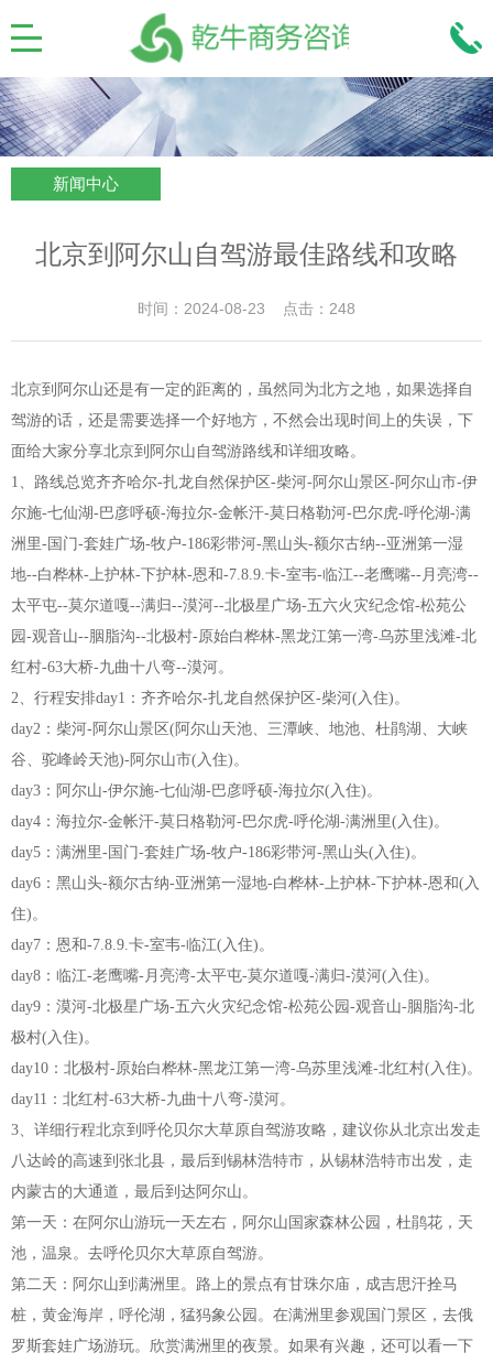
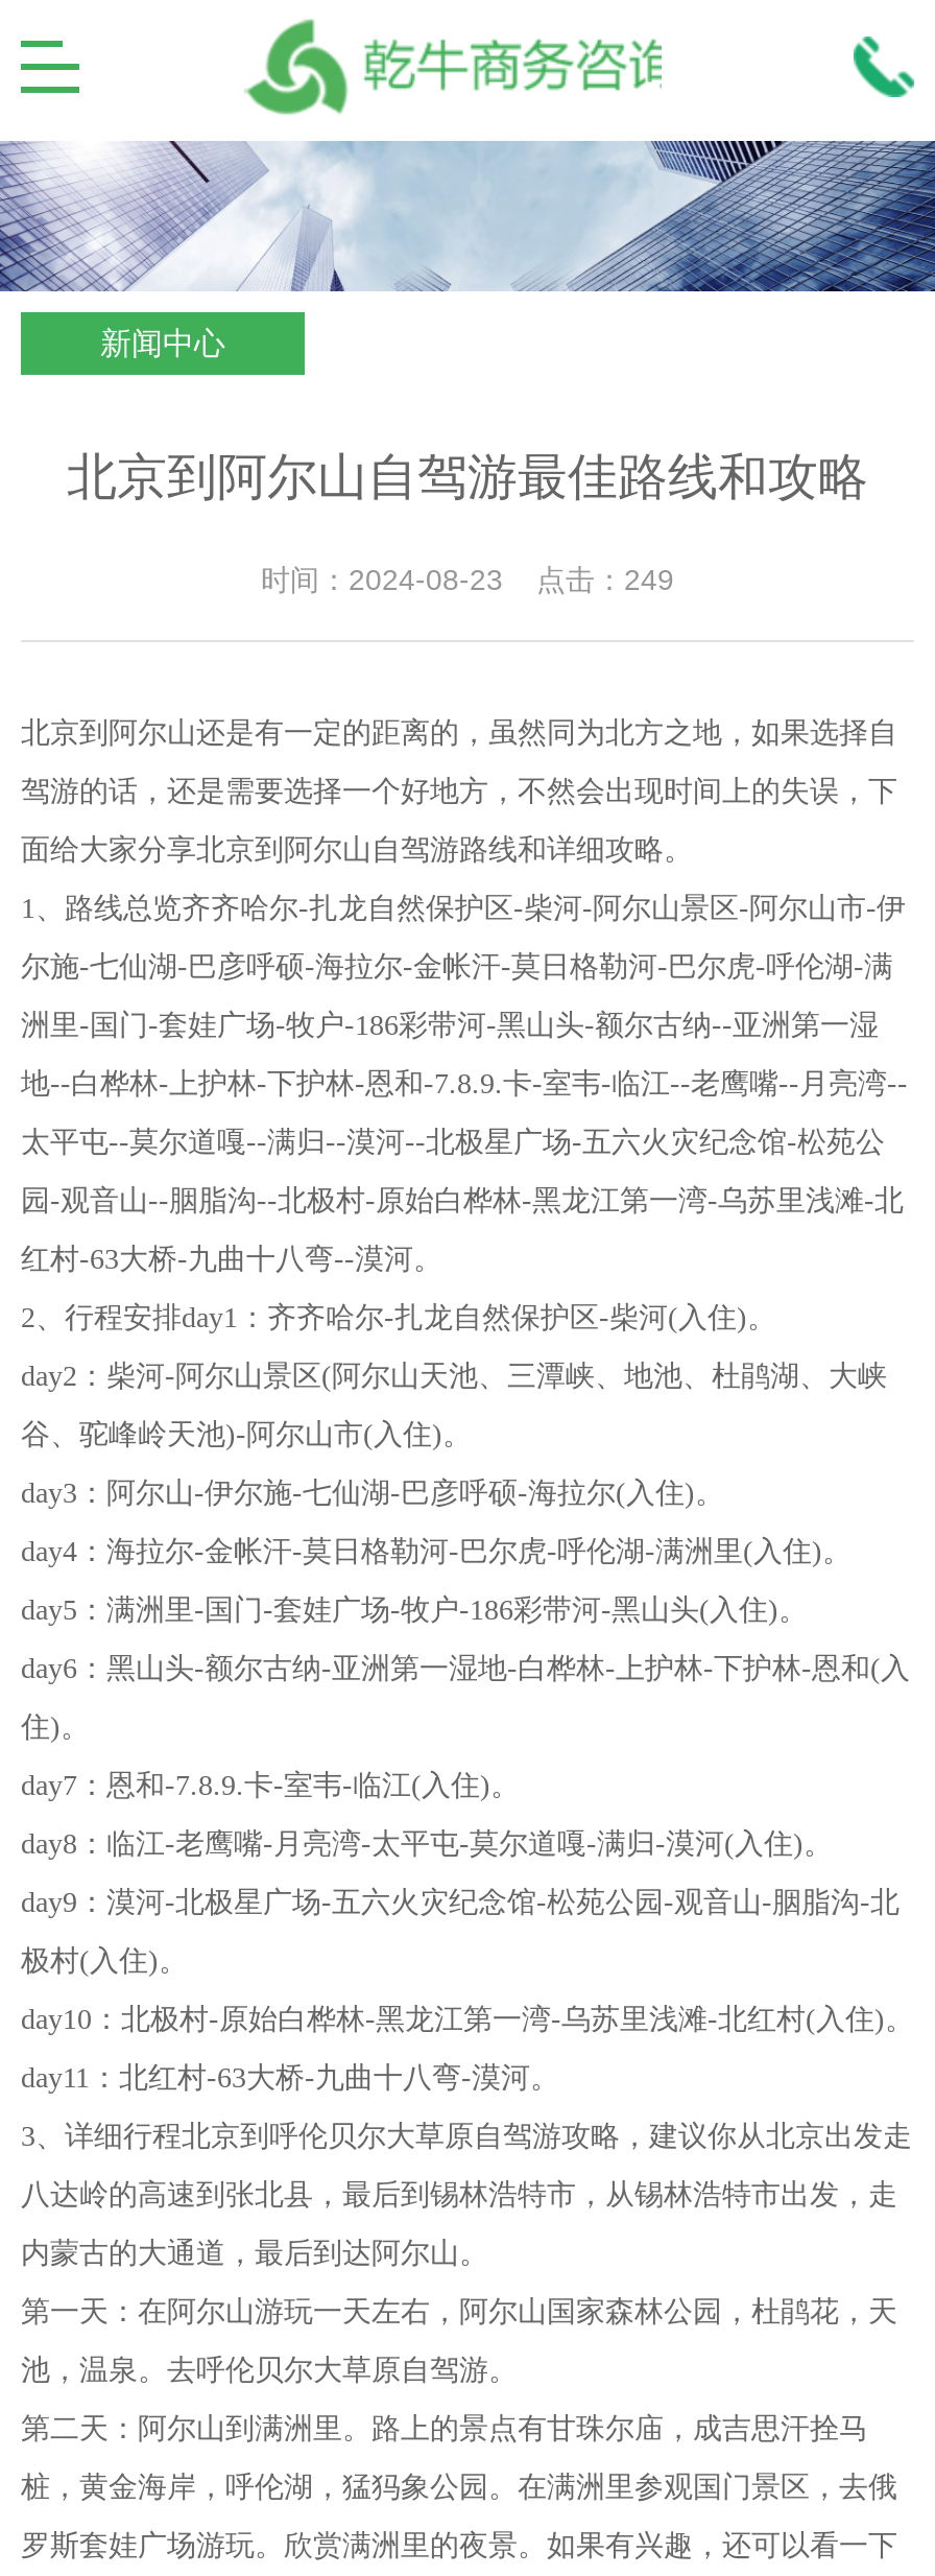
[138,299,355,317] 时间：2024-08-23 点击：248 -> [261,562,674,596] 时间：2024-08-23 点击：249

